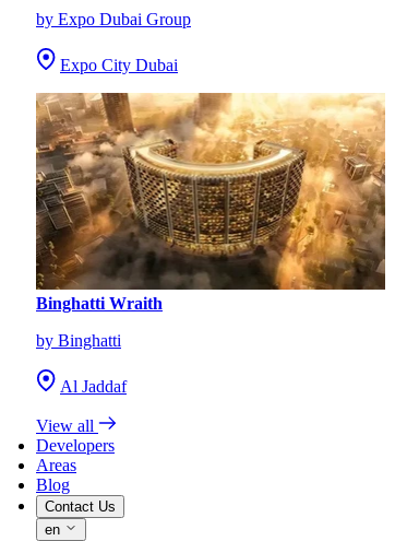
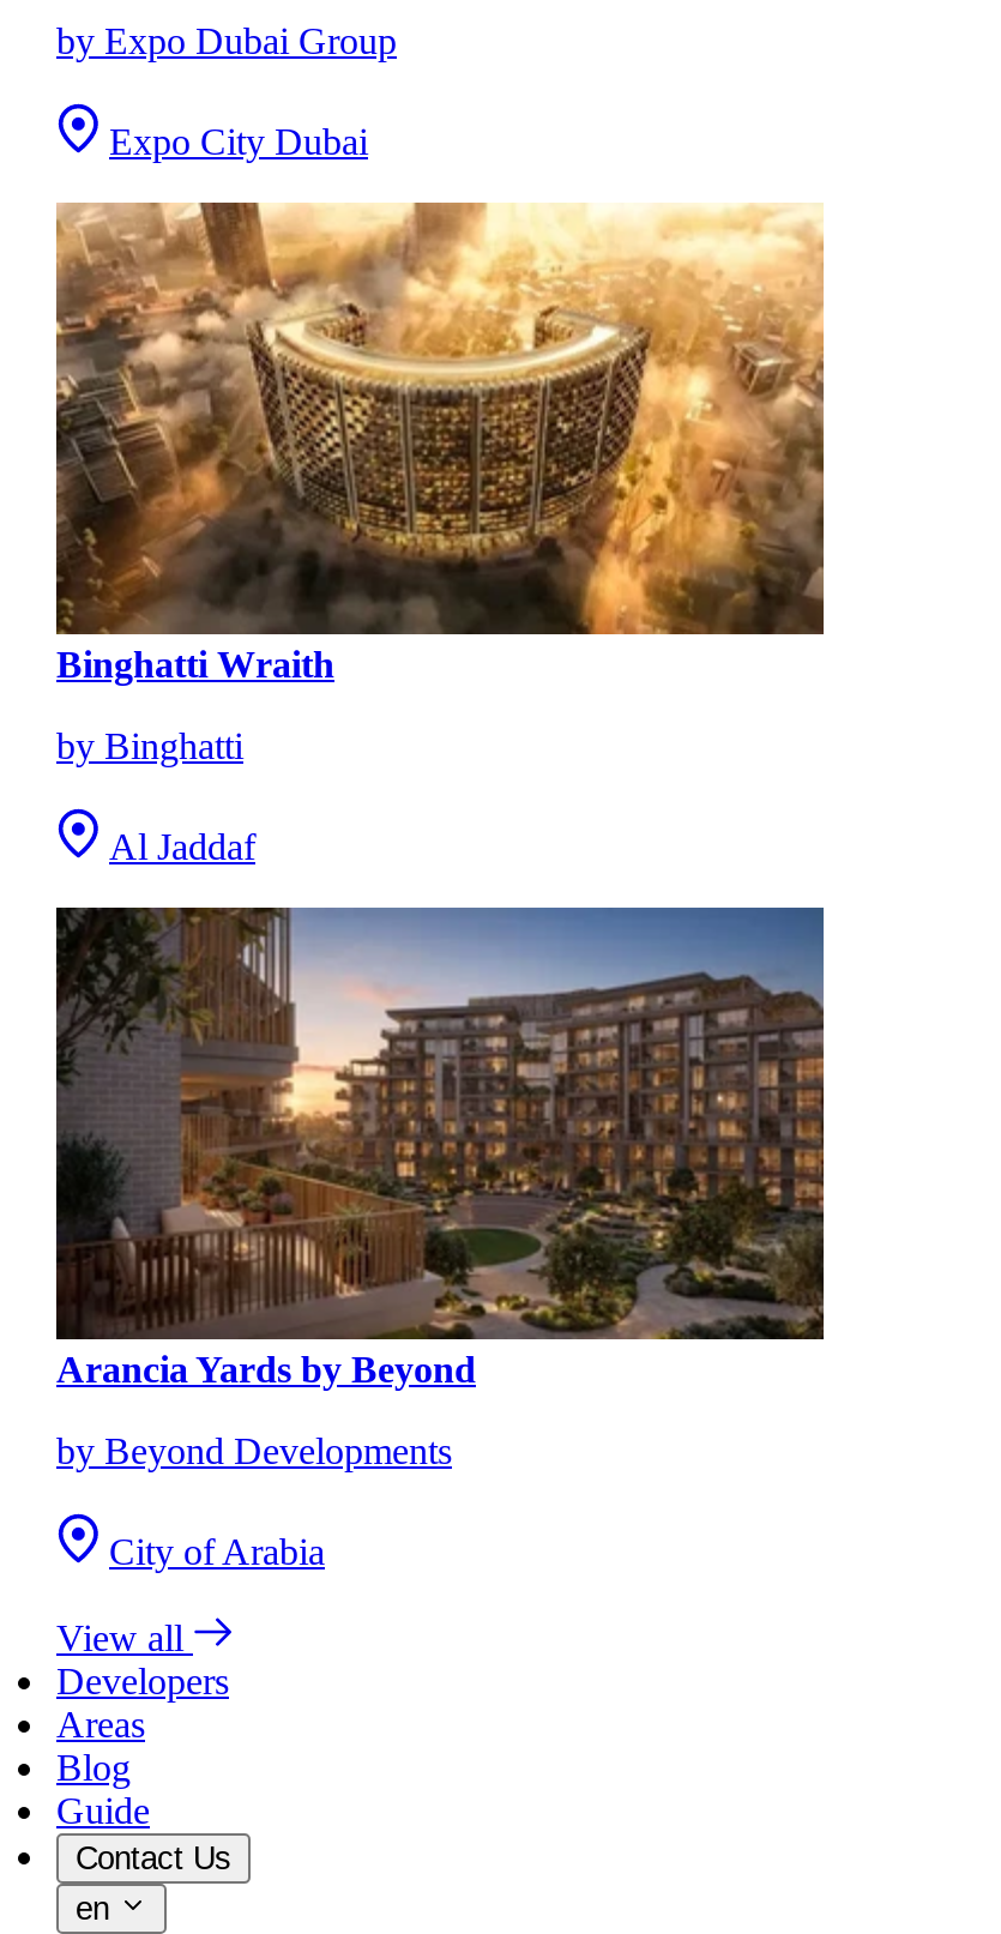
none -> [54,905,826,1572] [image] | Arancia Yards by Beyond | by Beyond Developments | City of Arabia
none -> [56,1790,150,1831] Guide

